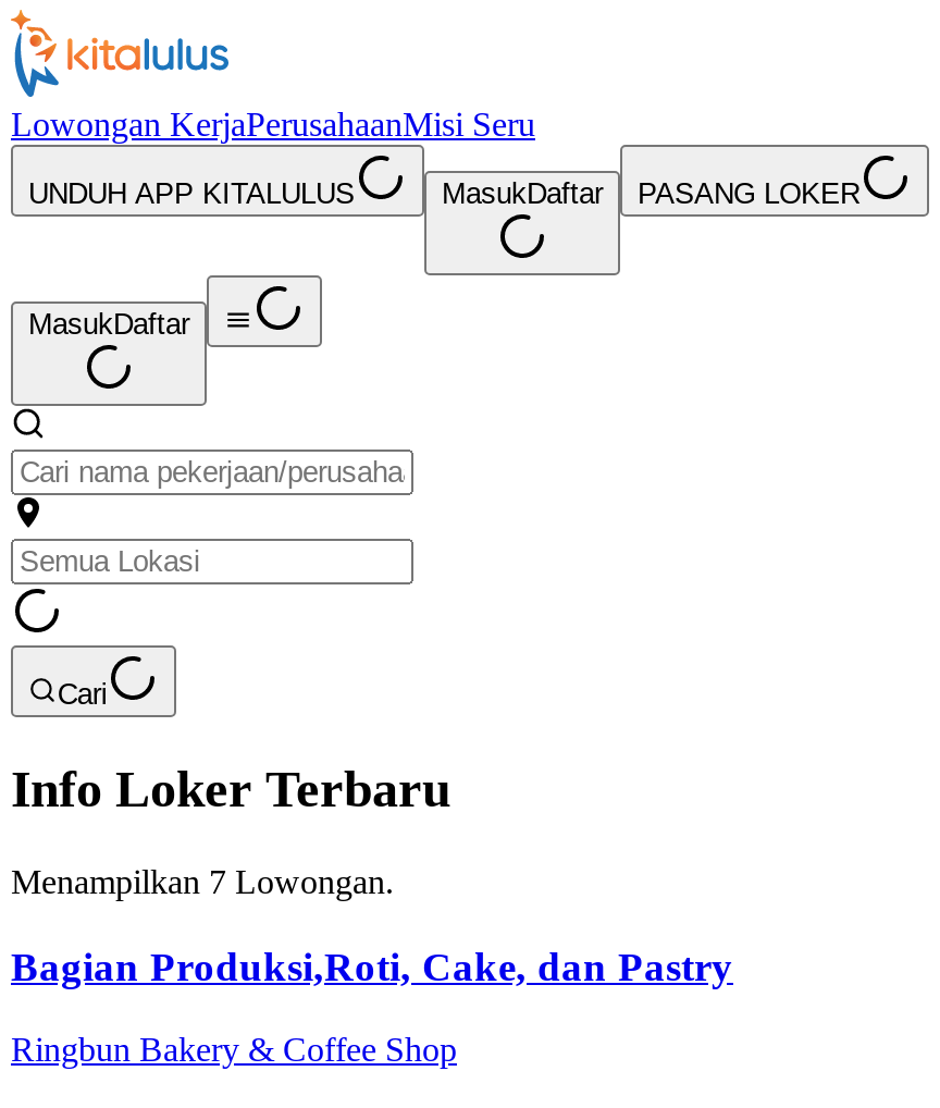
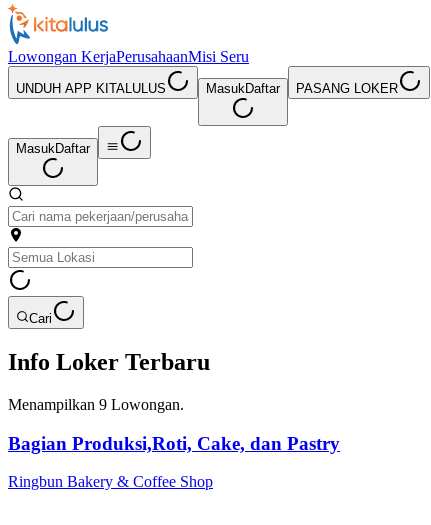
[11,863,394,900] Menampilkan 7 Lowongan. -> [8,396,184,413] Menampilkan 9 Lowongan.

